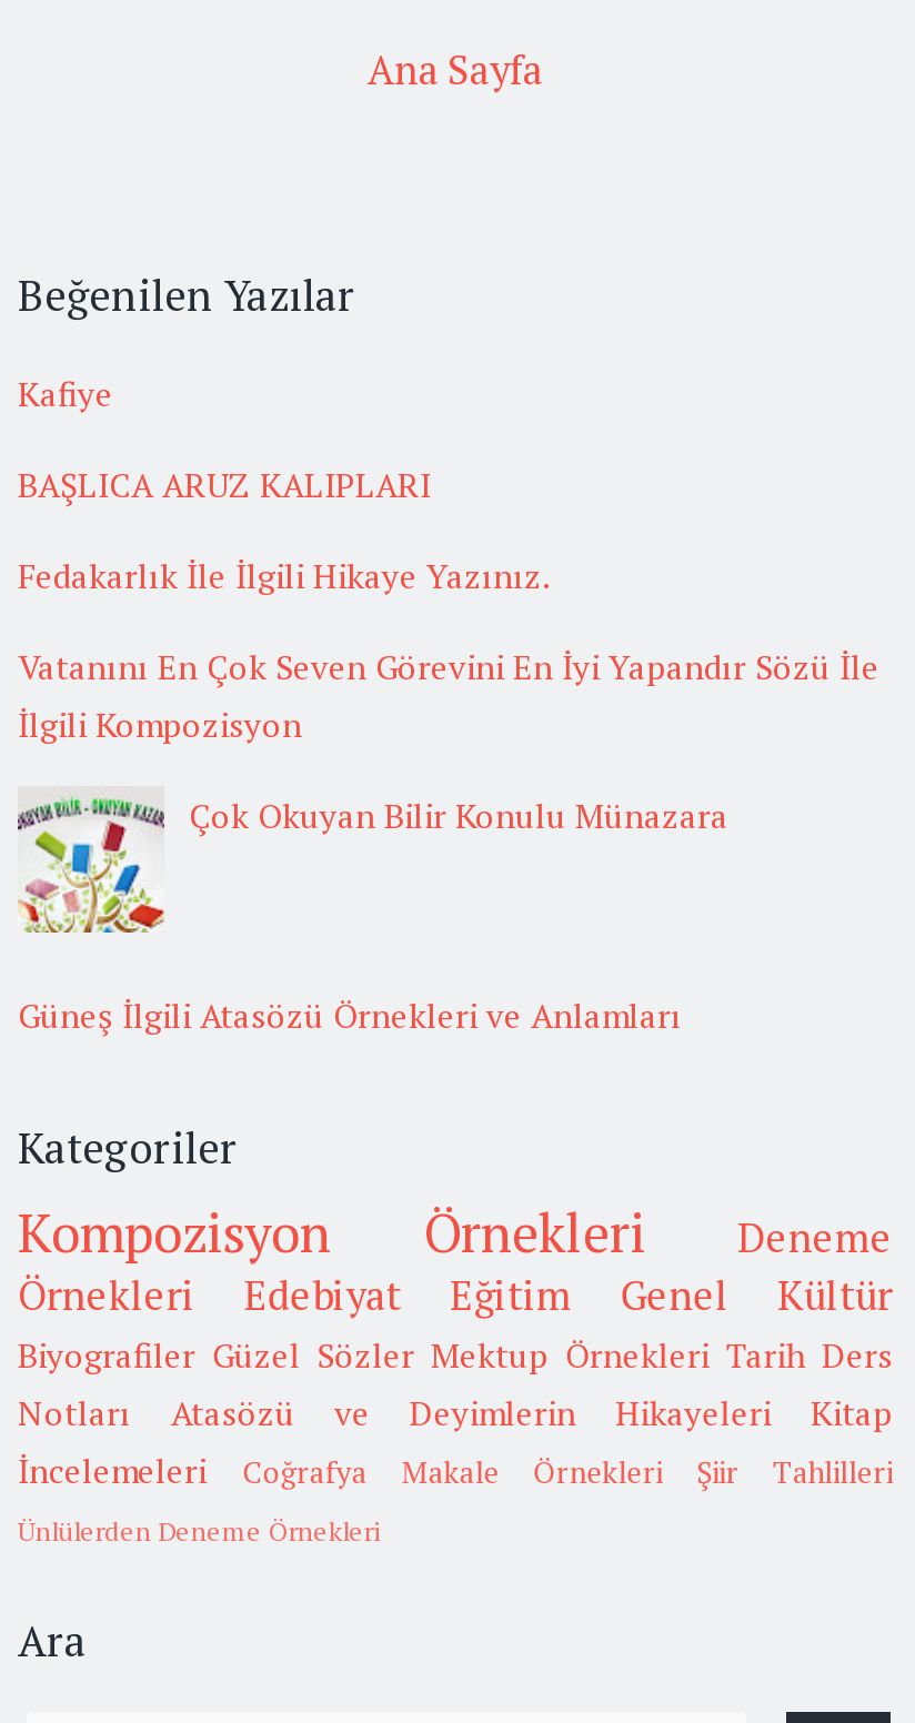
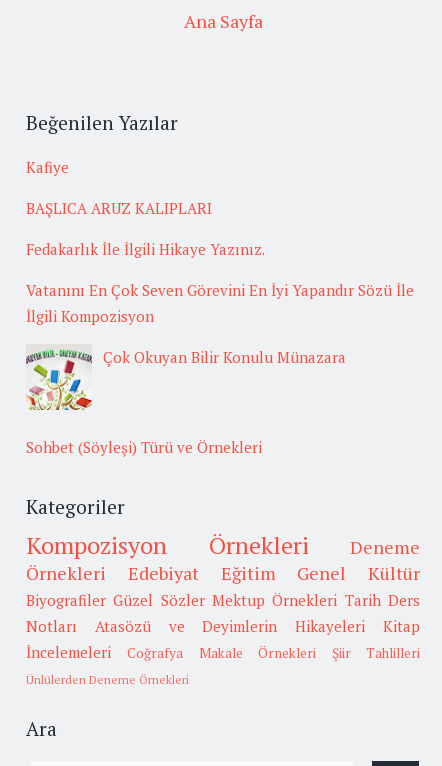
[18,992,682,1036] Güneş İlgili Atasözü Örnekleri ve Anlamları -> [26,437,262,457] Sohbet (Söyleşi) Türü ve Örnekleri

